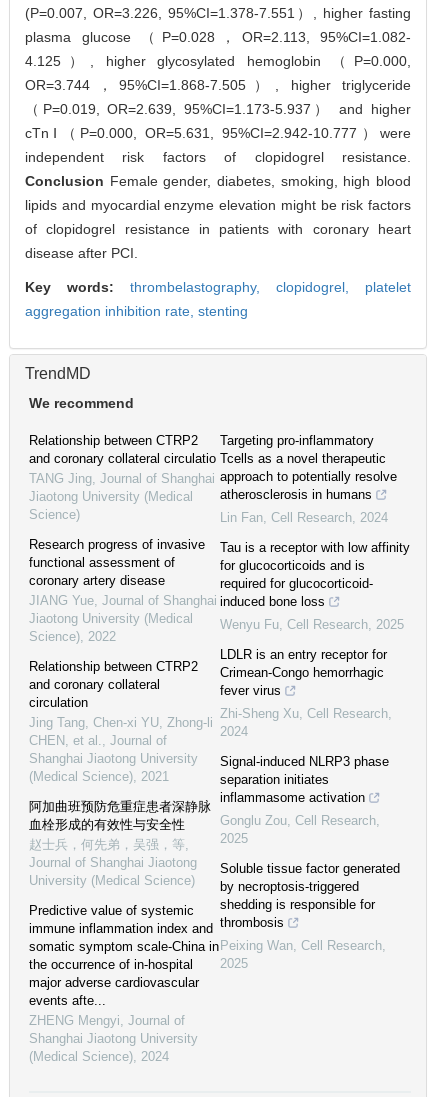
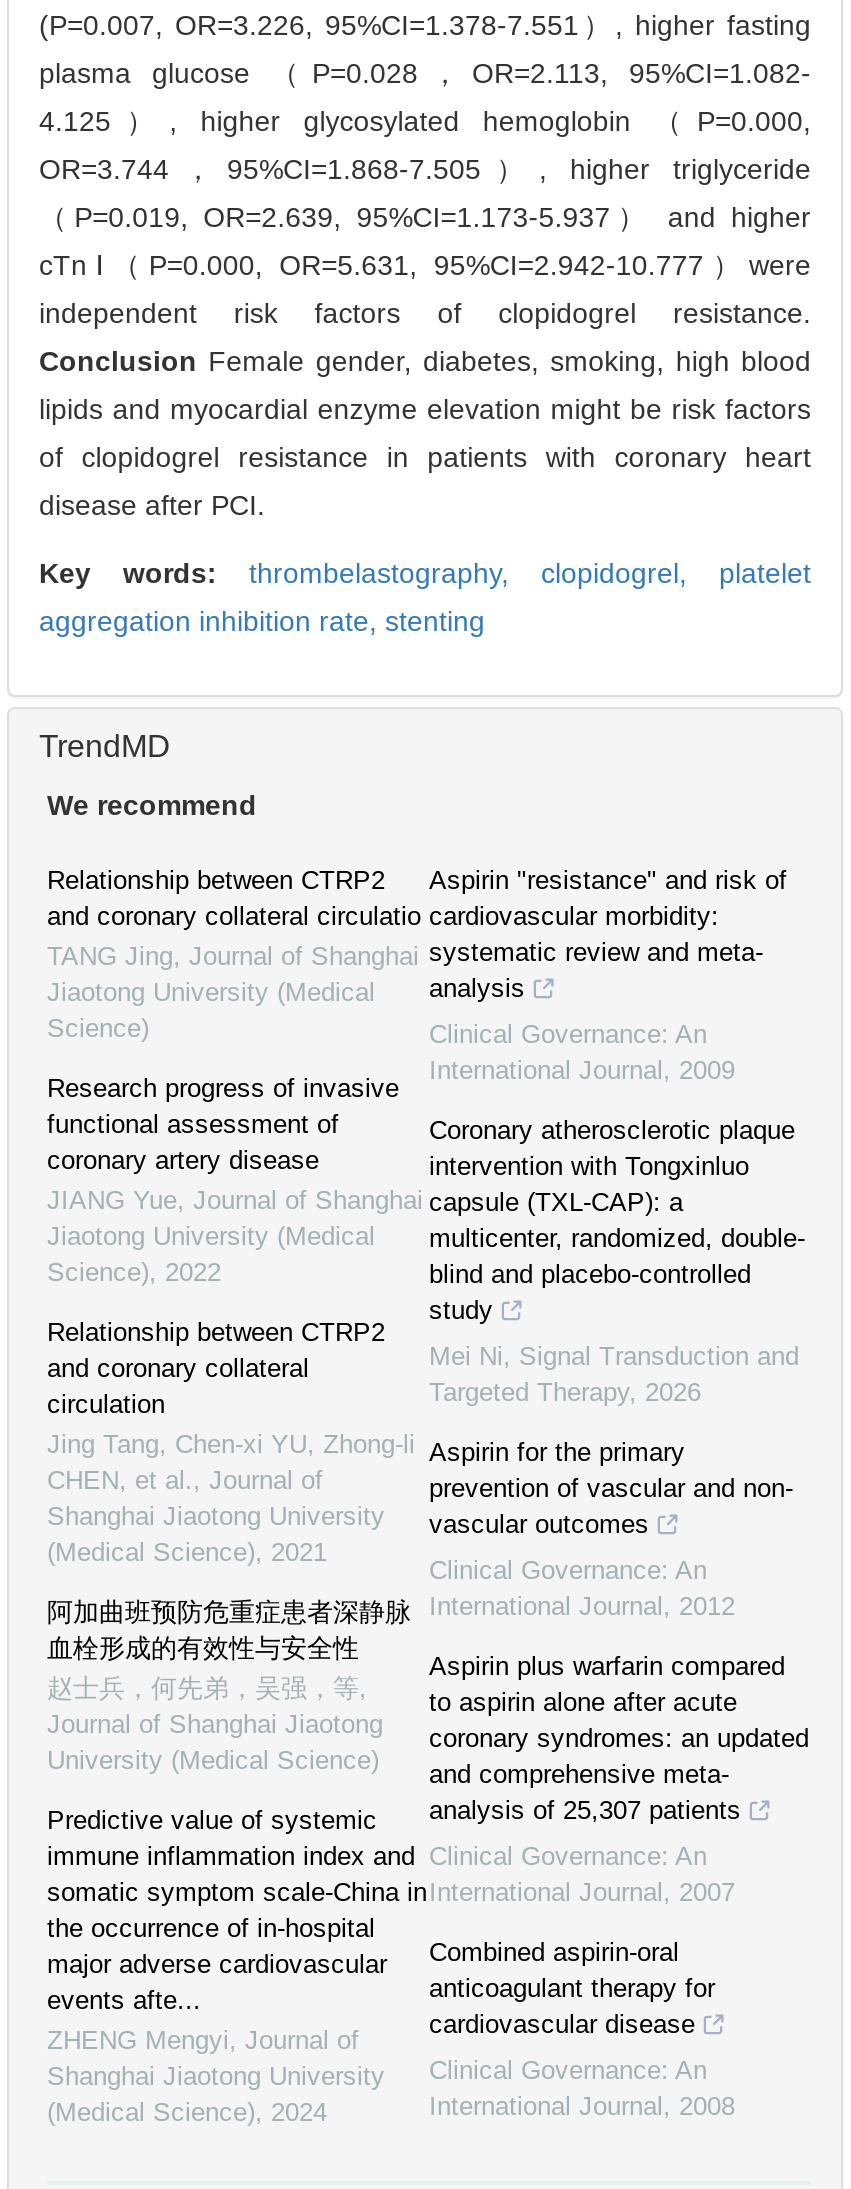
[220,433,397,502] Targeting pro-inflammatory | Tcells as a novel therapeutic | approach to potentially resolve | atherosclerosis in humans -> [429,866,787,1004] Aspirin "resistance" and risk of | cardiovascular morbidity: | systematic review and meta- | analysis
[220,510,388,525] Lin Fan, Cell Research, 2024 -> [429,1020,735,1086] Clinical Governance: An | International Journal, 2009
[220,540,410,609] Tau is a receptor with low affinity | for glucocorticoids and is | required for glucocorticoid- | induced bone loss -> [429,1116,805,1326] Coronary atherosclerotic plaque | intervention with Tongxinluo | capsule (TXL-CAP): a | multicenter, randomized, double- | blind and placebo-controlled | study
[220,617,404,632] Wenyu Fu, Cell Research, 2025 -> [429,1342,799,1408] Mei Ni, Signal Transduction and | Targeted Therapy, 2026
[220,647,387,698] LDLR is an entry receptor for | Crimean-Congo hemorrhagic | fever virus -> [429,1438,793,1540] Aspirin for the primary | prevention of vascular and non- | vascular outcomes
[220,706,392,739] Zhi-Sheng Xu, Cell Research, | 2024 -> [429,1556,735,1622] Clinical Governance: An | International Journal, 2012
[220,754,389,805] Signal-induced NLRP3 phase | separation initiates | inflammasome activation -> [429,1652,809,1826] Aspirin plus warfarin compared | to aspirin alone after acute | coronary syndromes: an updated | and comprehensive meta- | analysis of 25,307 patients
[220,813,380,846] Gonglu Zou, Cell Research, | 2025 -> [429,1842,735,1908] Clinical Governance: An | International Journal, 2007
[220,861,400,930] Soluble tissue factor generated | by necroptosis-triggered | shedding is responsible for | thrombosis -> [429,1938,715,2040] Combined aspirin-oral | anticoagulant therapy for | cardiovascular disease
[220,938,386,971] Peixing Wan, Cell Research, | 2025 -> [429,2056,735,2122] Clinical Governance: An | International Journal, 2008

